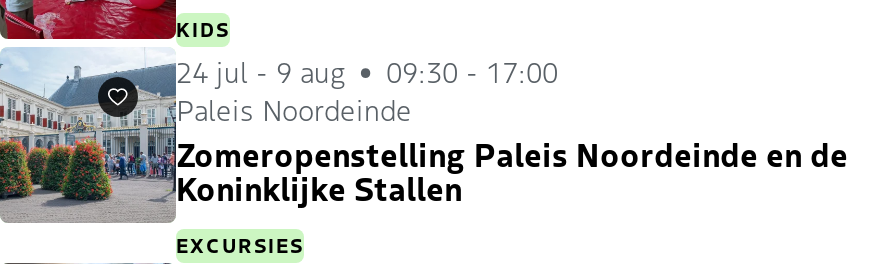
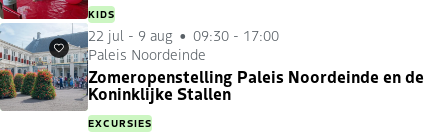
[176,50,558,90] 24 jul - 9 aug 09:30 - 17:00 -> [88,25,279,45] 22 jul - 9 aug 09:30 - 17:00

